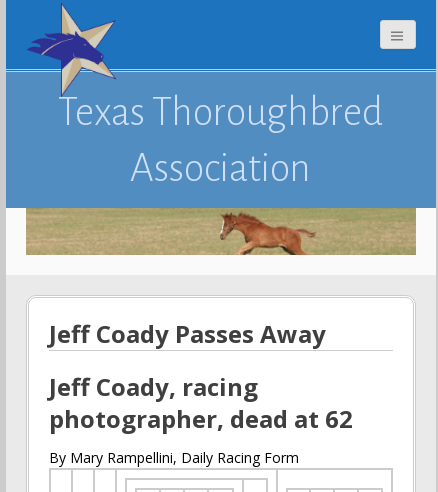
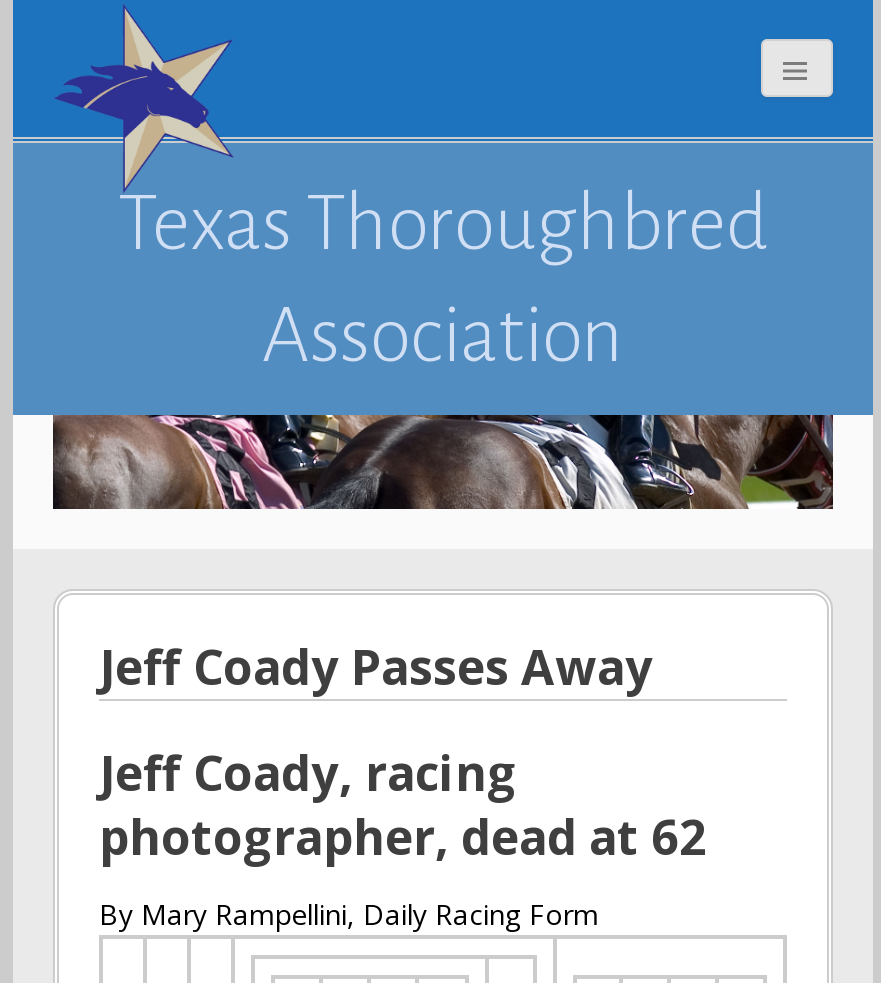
[25,207,417,256] [image] -> [51,413,835,511] [image]

